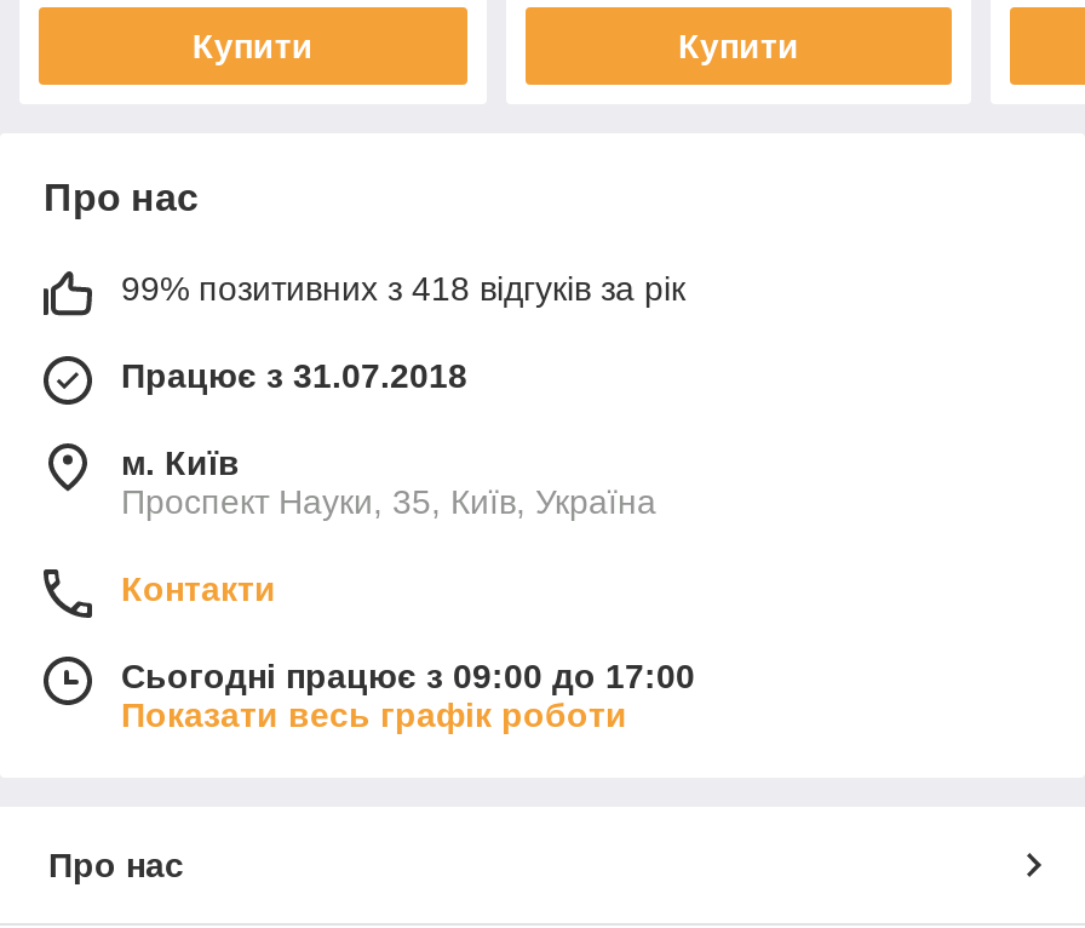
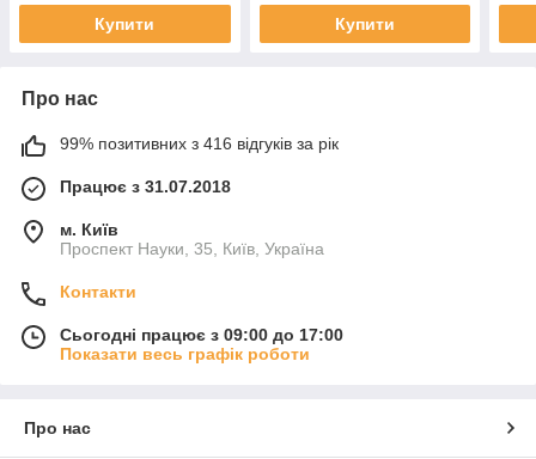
[121,268,685,307] 99% позитивних з 418 відгуків за рік -> [60,134,339,153] 99% позитивних з 416 відгуків за рік

